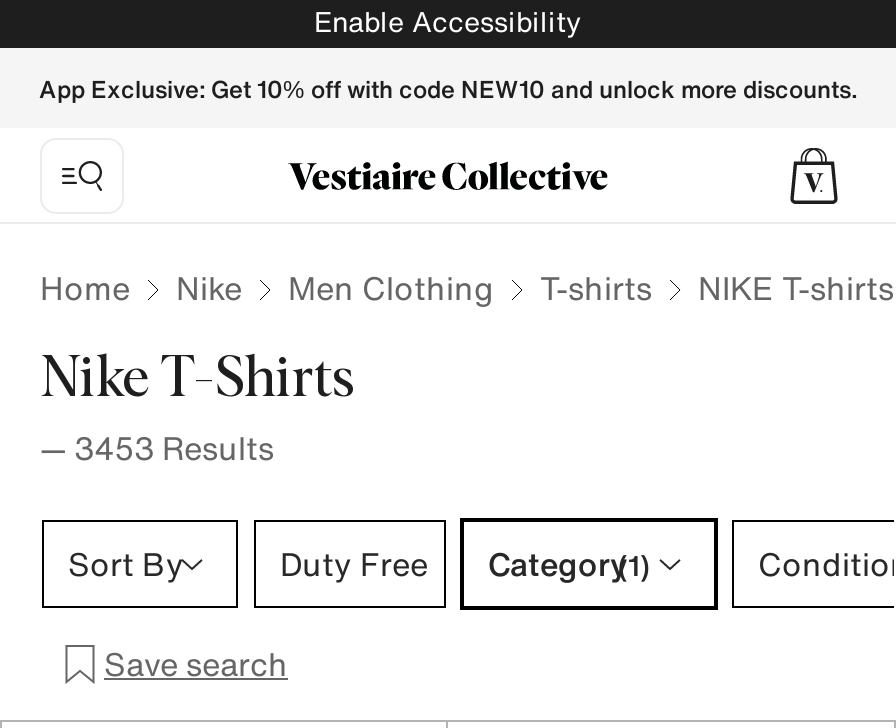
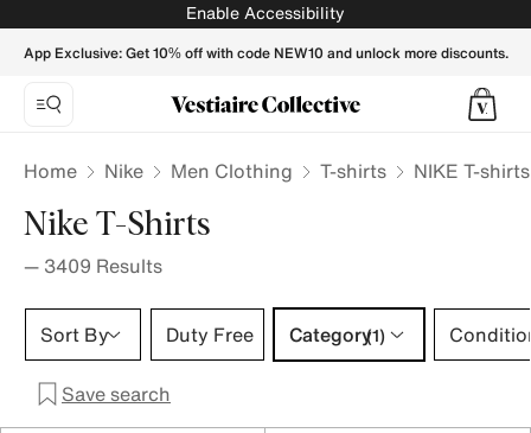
[40,424,274,472] — 3453 Results -> [24,251,162,280] — 3409 Results

